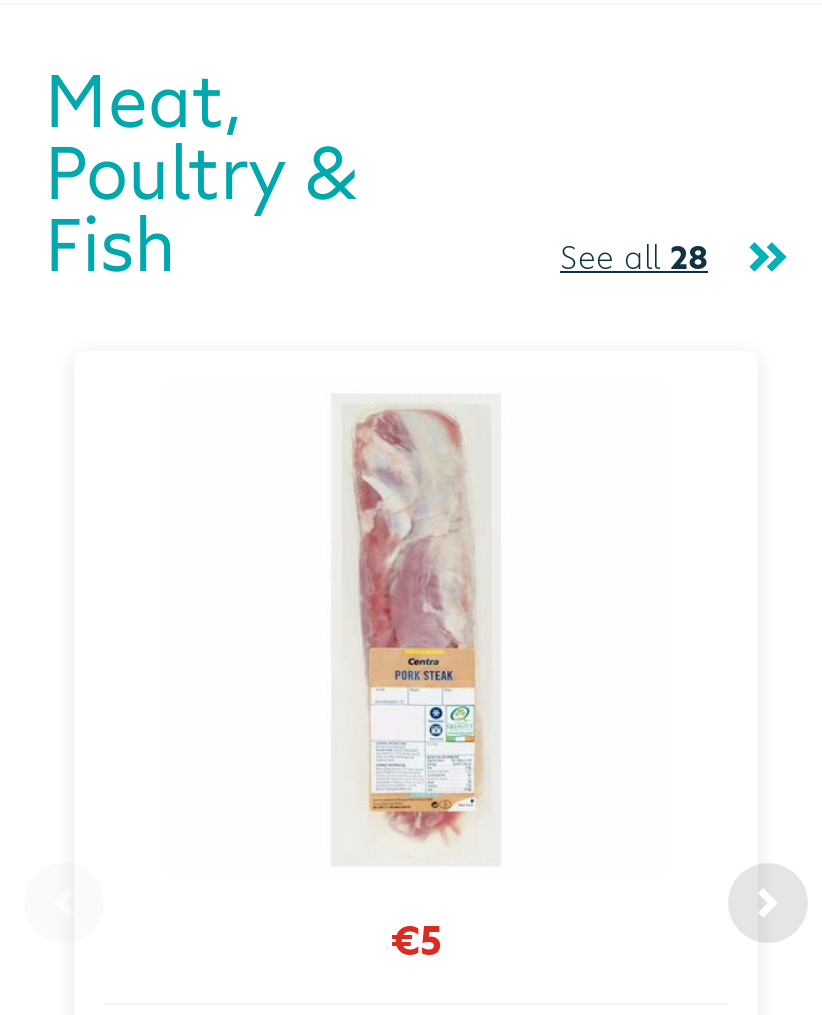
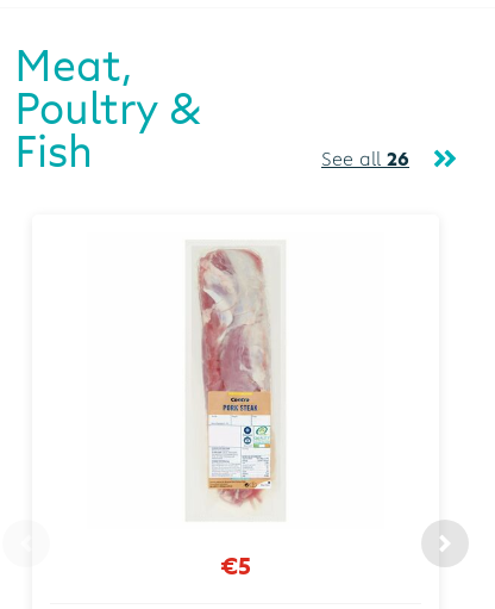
[560,235,708,279] See all 28 -> [321,145,409,171] See all 26

